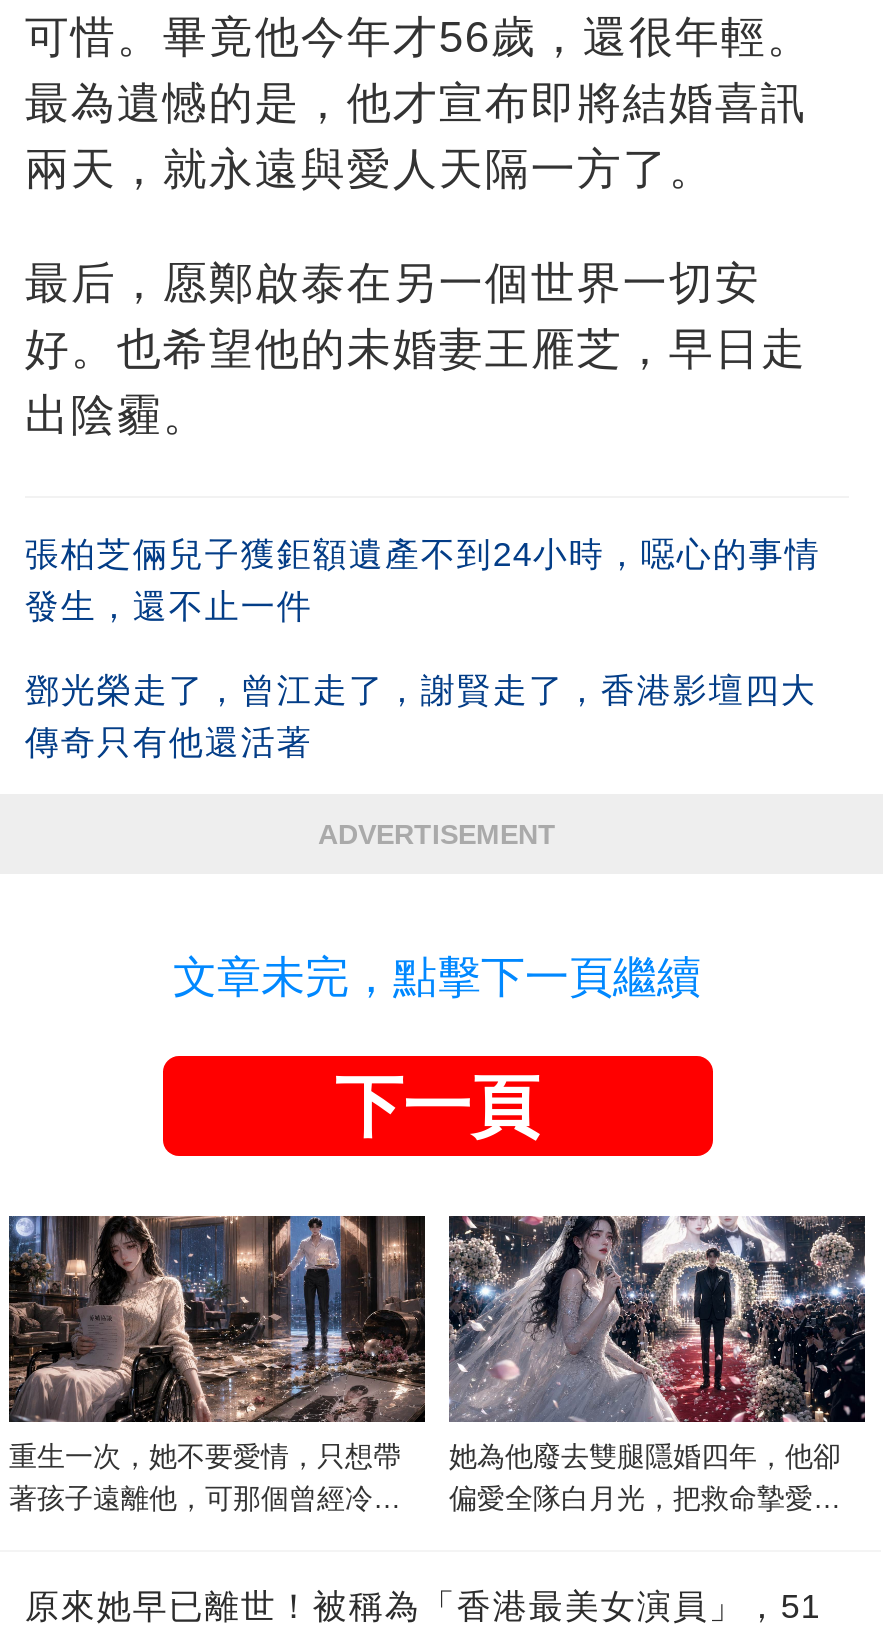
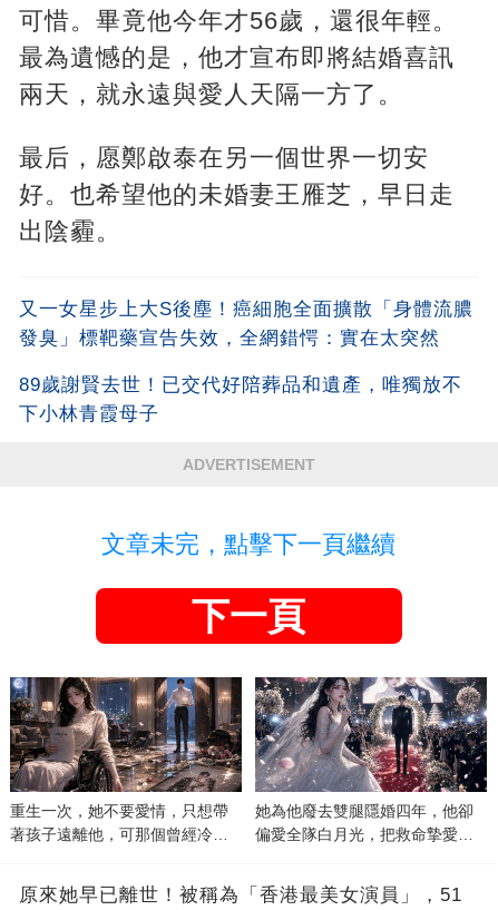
[25,536,821,626] 張柏芝倆兒子獲鉅額遺產不到24小時，噁心的事情 | 發生，還不止一件 -> [19,299,473,349] 又一女星步上大S後塵！癌細胞全面擴散「身體流膿 | 發臭」標靶藥宣告失效，全網錯愕：實在太突然
[25,672,817,762] 鄧光榮走了，曾江走了，謝賢走了，香港影壇四大 | 傳奇只有他還活著 -> [19,374,462,425] 89歲謝賢去世！已交代好陪葬品和遺產，唯獨放不 | 下小林青霞母子

